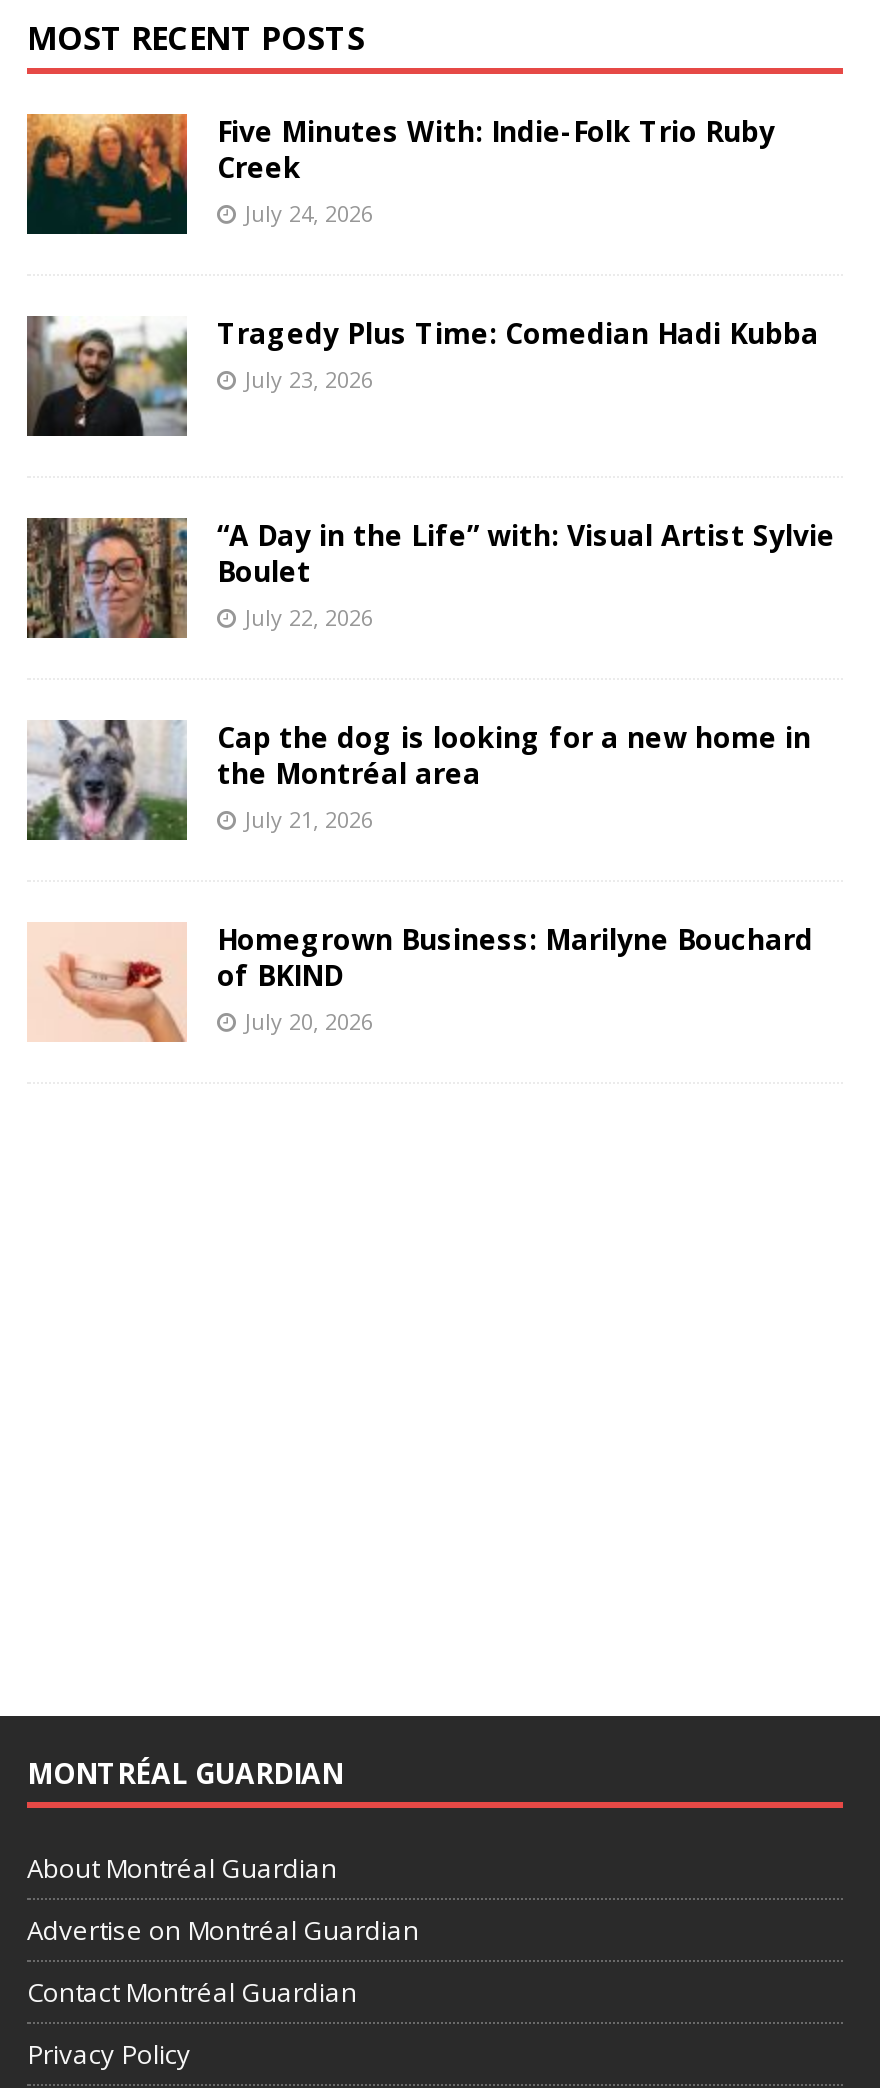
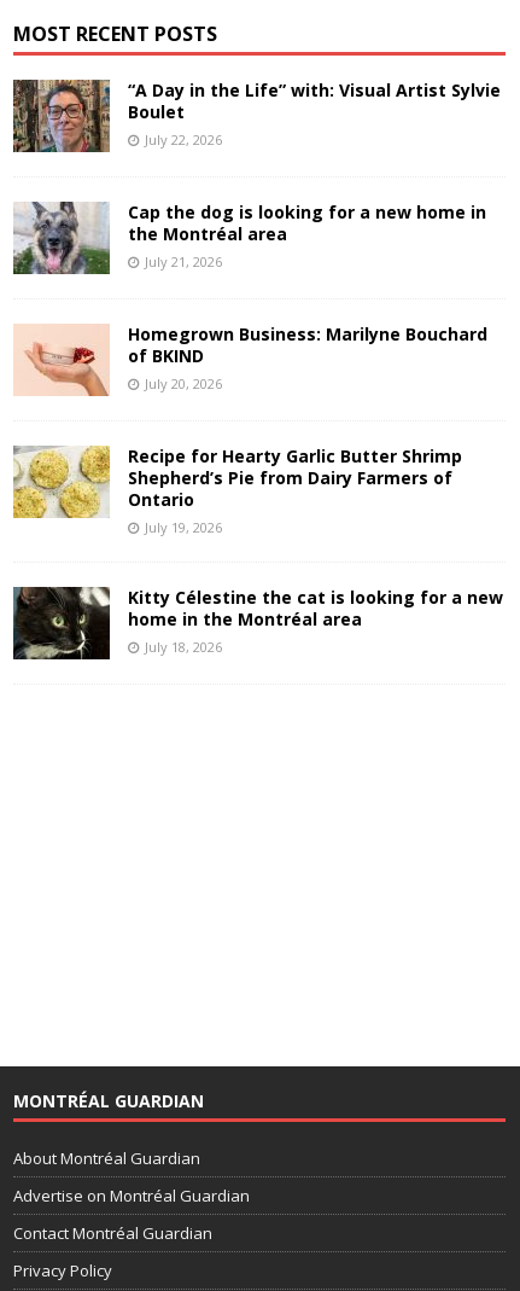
[25,112,819,394] [image] | Five Minutes With: Indie-Folk Trio Ruby | Creek | July 24, 2026 | Tragedy Plus Time: Comedian Hadi Kubba | July 23, 2026 -> none
[25,314,189,438] [image] -> none
moved [23,514,835,1036] -> [11,77,501,392]: [image] | “A Day in the Life” with: Visual Artist Sylvie | Boulet | ... | of BKIND | July 20, 2026
none -> [12,444,503,656] [image] | Recipe for Hearty Garlic Butter Shrimp | Shepherd’s Pie from Dairy Farmers of | Ontario | July 19, 2026 | Kitty Célestine the cat is looking for a new | home in the Montréal area | July 18, 2026
none -> [12,586,111,661] [image]

